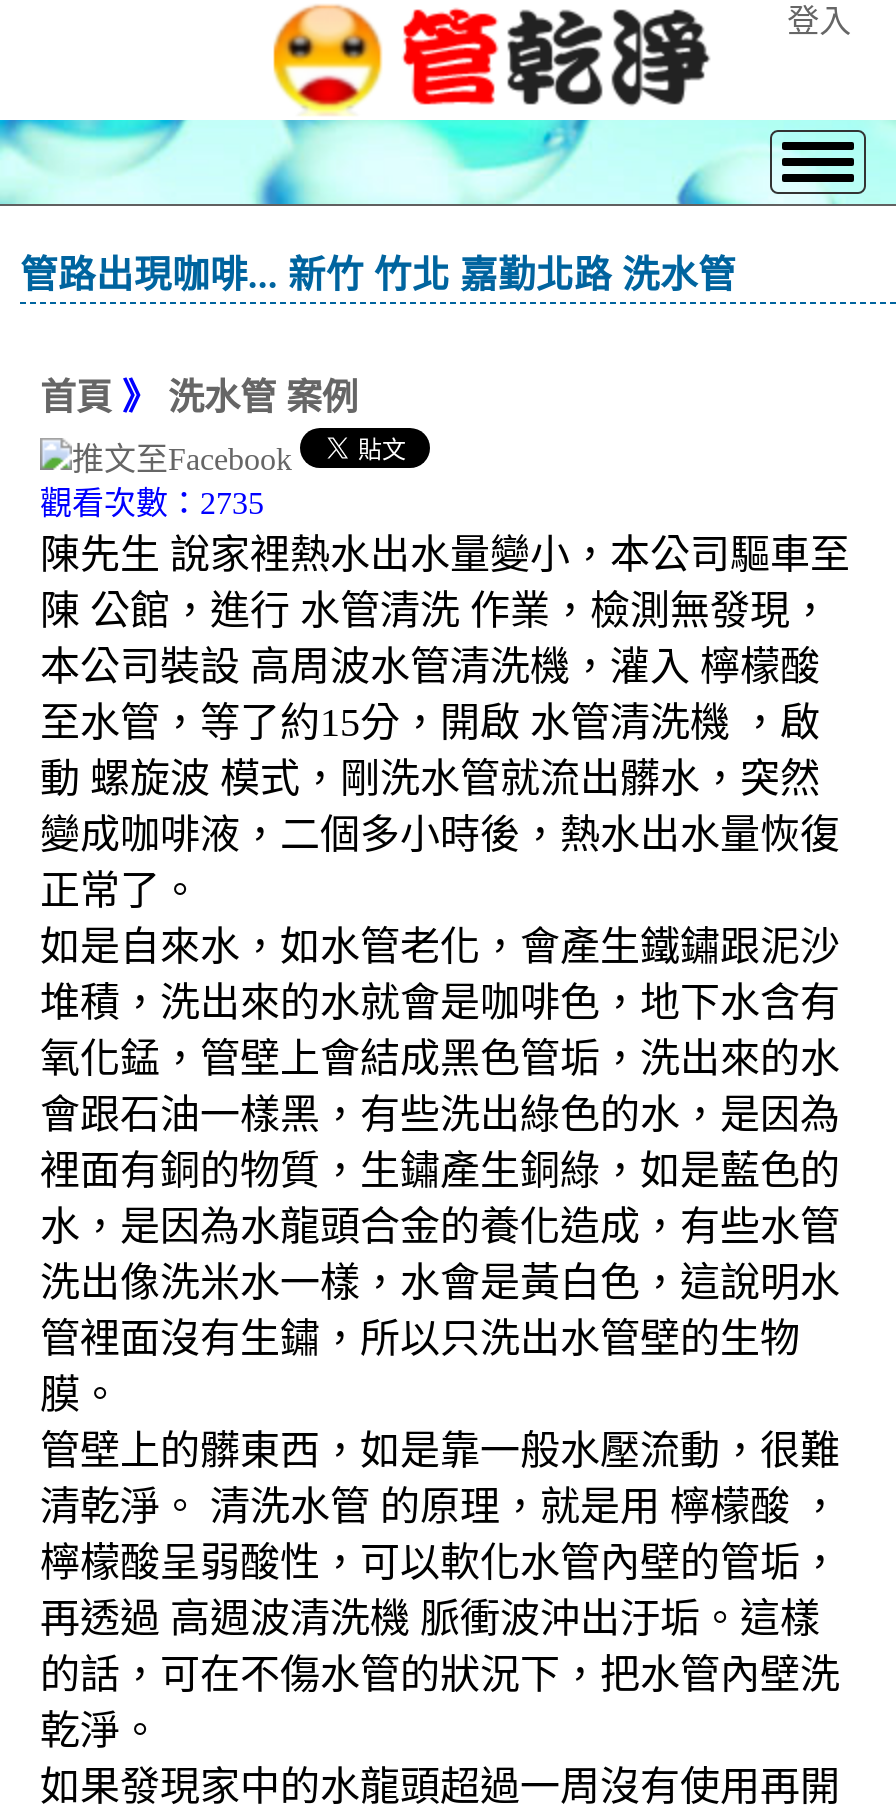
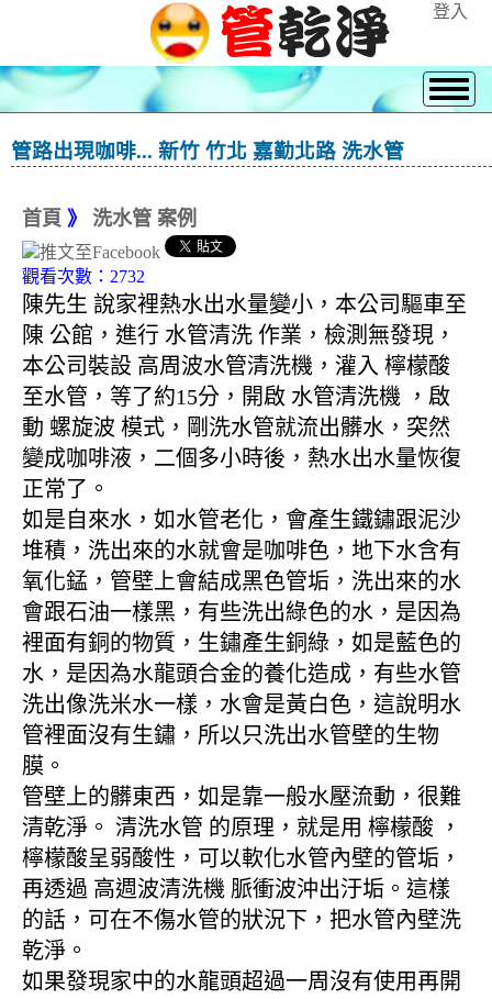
[0,487,264,521] 觀看次數：2735 -> [0,267,145,286] 觀看次數：2732

